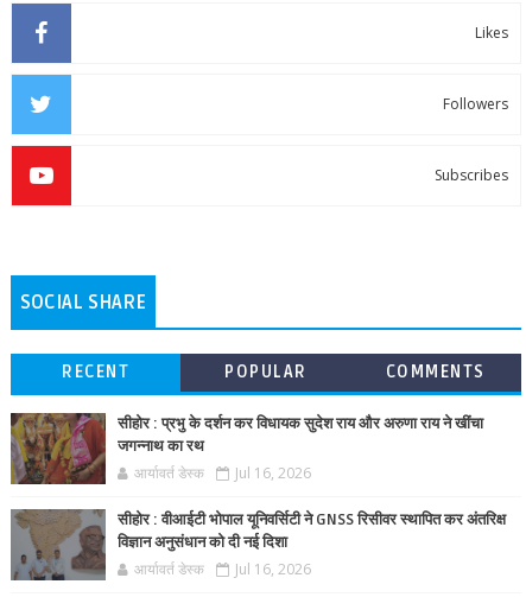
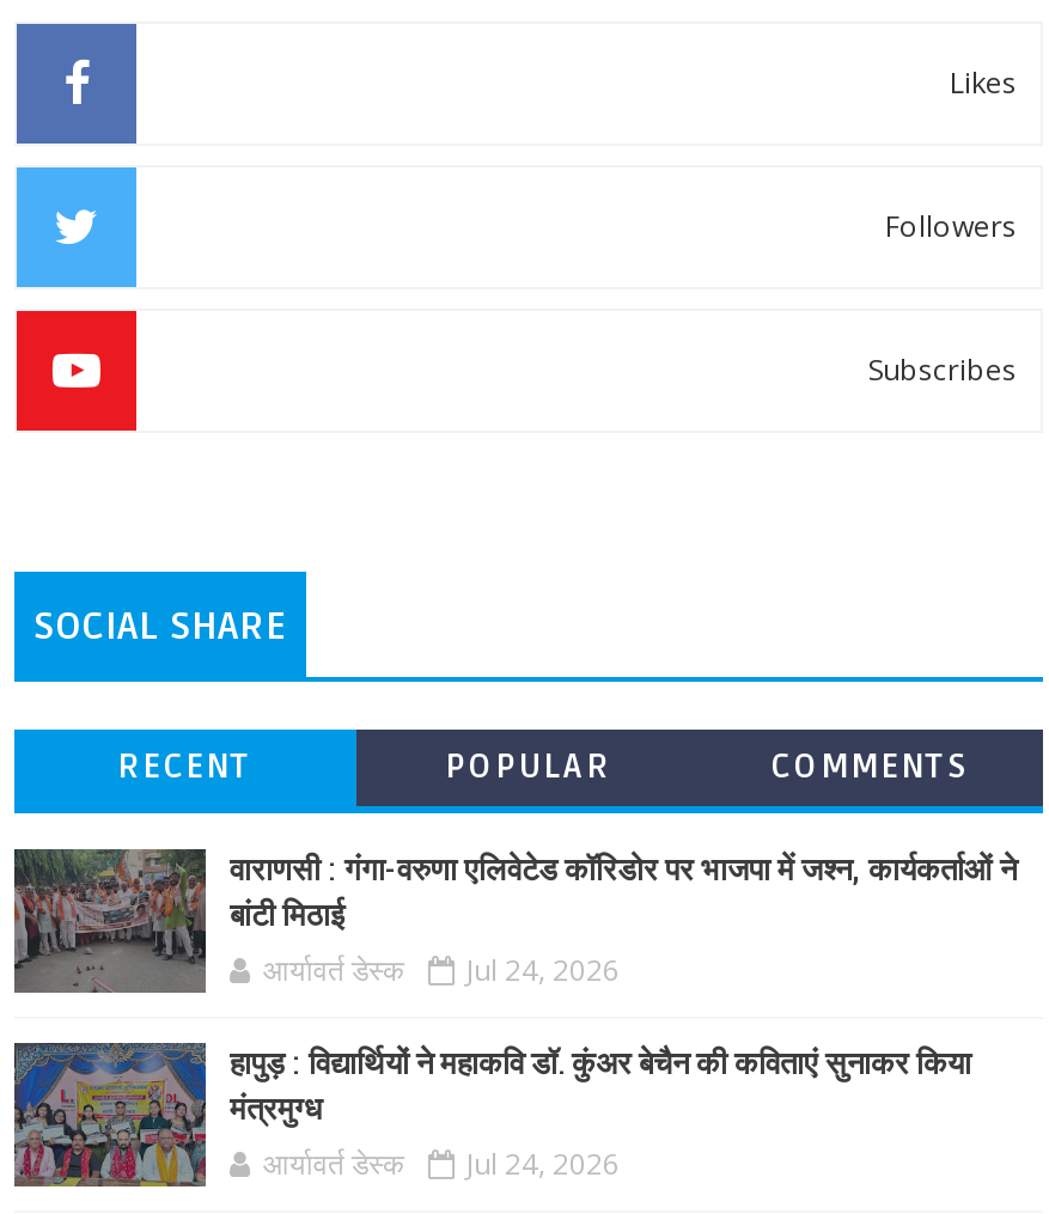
[11,413,483,484] [image] | सीहोर : प्रभु के दर्शन कर विधायक सुदेश राय और अरुणा राय ने खींचा | जगन्नाथ का रथ -> [14,849,1017,993] [image] | वाराणसी : गंगा-वरुणा एलिवेटेड कॉरिडोर पर भाजपा में जश्न, कार्यकर्ताओं ने | बांटी मिठाई
[134,463,311,483] आर्यावर्त डेस्क Jul 16, 2026 -> [263,950,620,990] आर्यावर्त डेस्क Jul 24, 2026
[11,509,506,580] [image] | सीहोर : वीआईटी भोपाल यूनिवर्सिटी ने GNSS रिसीवर स्थापित कर अंतरिक्ष | विज्ञान अनुसंधान को दी नई दिशा -> [17,1043,971,1186] [image] | हापुड़ : विद्यार्थियों ने महाकवि डाॅ. कुंअर बेचैन की कविताएं सुनाकर किया | मंत्रमुग्ध
[134,559,311,579] आर्यावर्त डेस्क Jul 16, 2026 -> [263,1143,620,1184] आर्यावर्त डेस्क Jul 24, 2026

